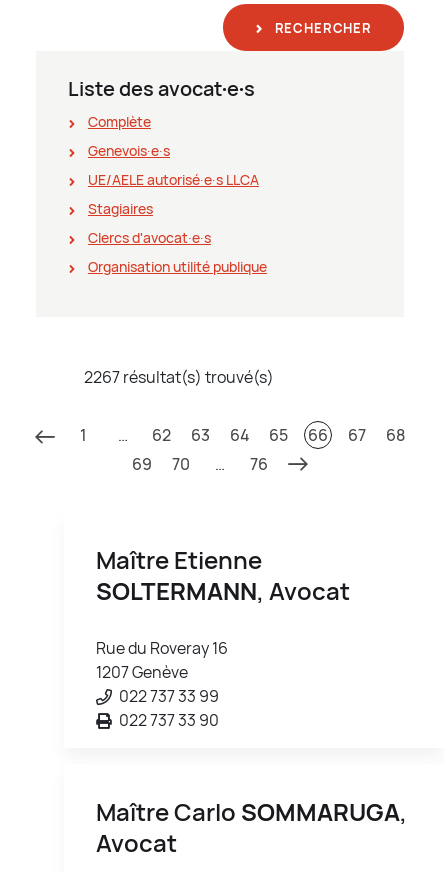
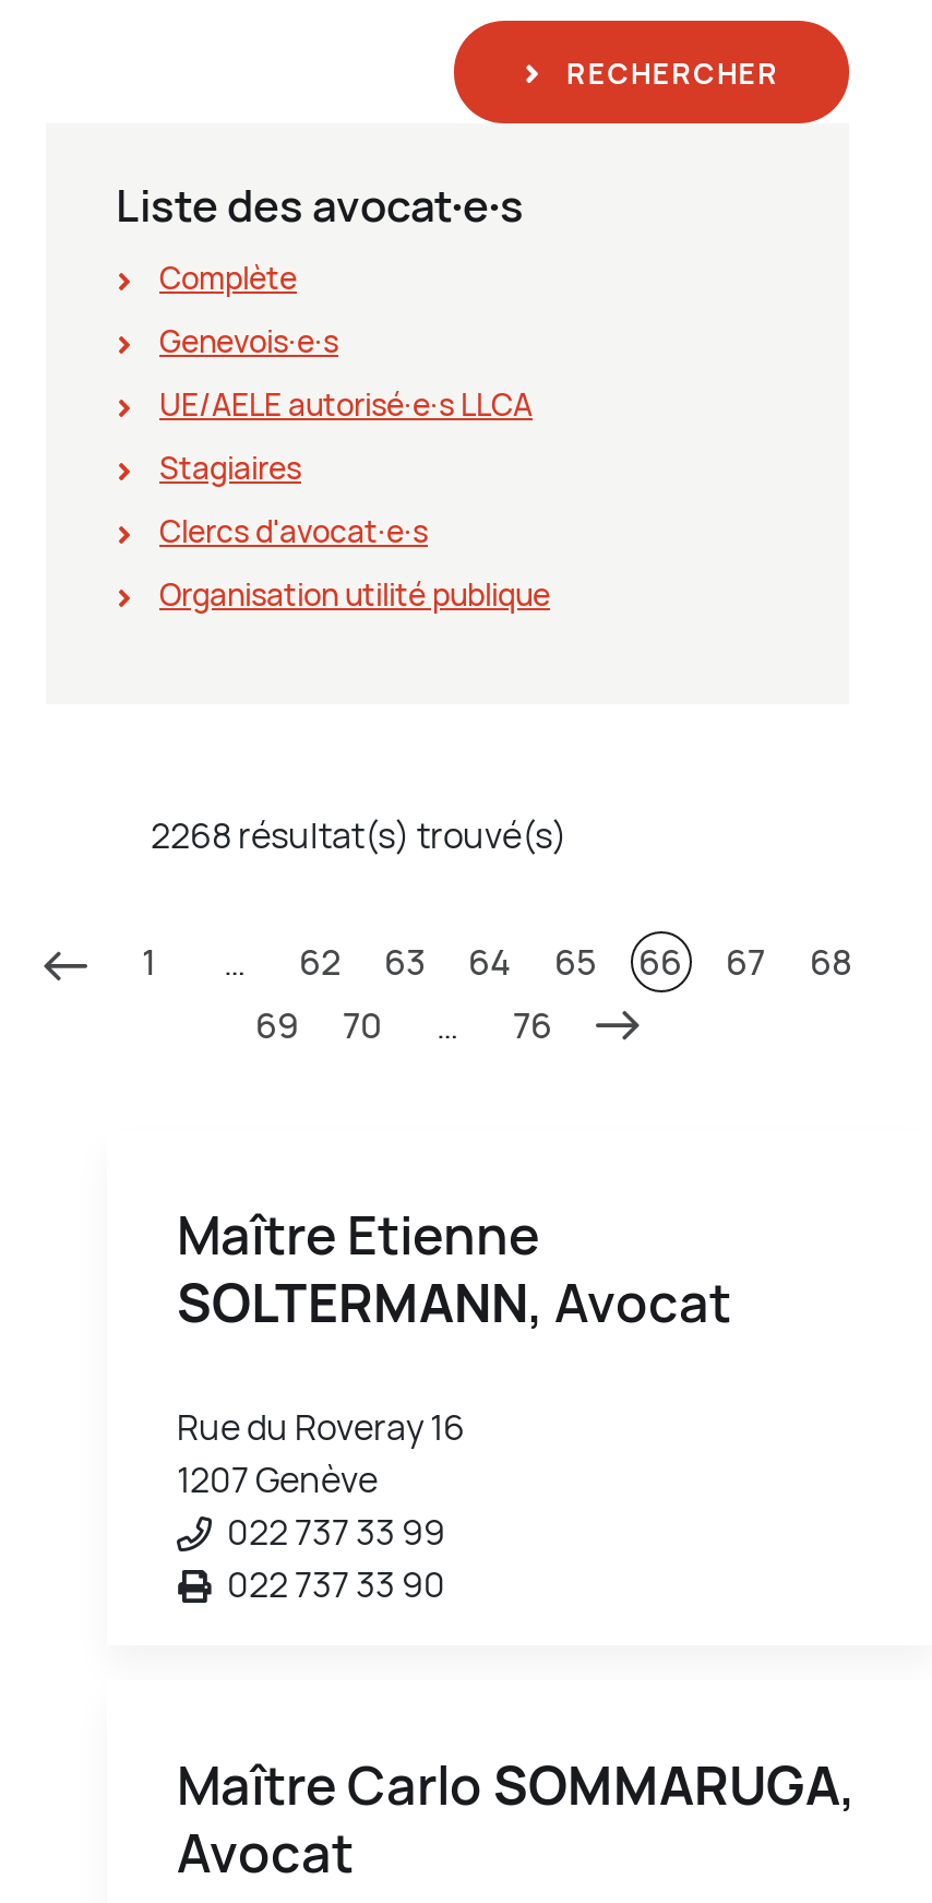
[84,366,274,388] 2267 résultat(s) trouvé(s) -> [151,811,567,859] 2268 résultat(s) trouvé(s)

